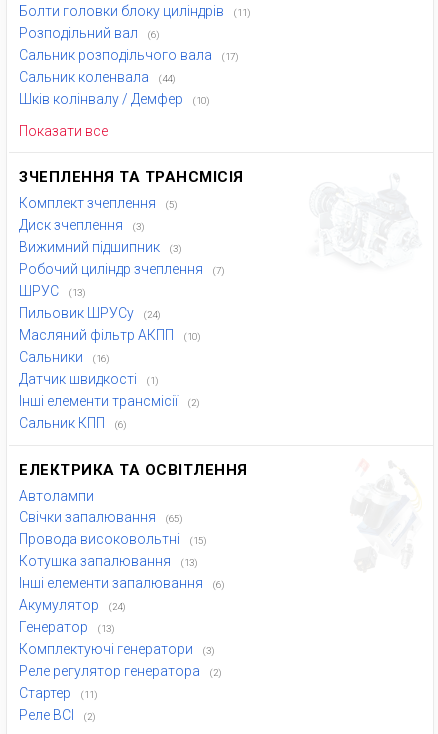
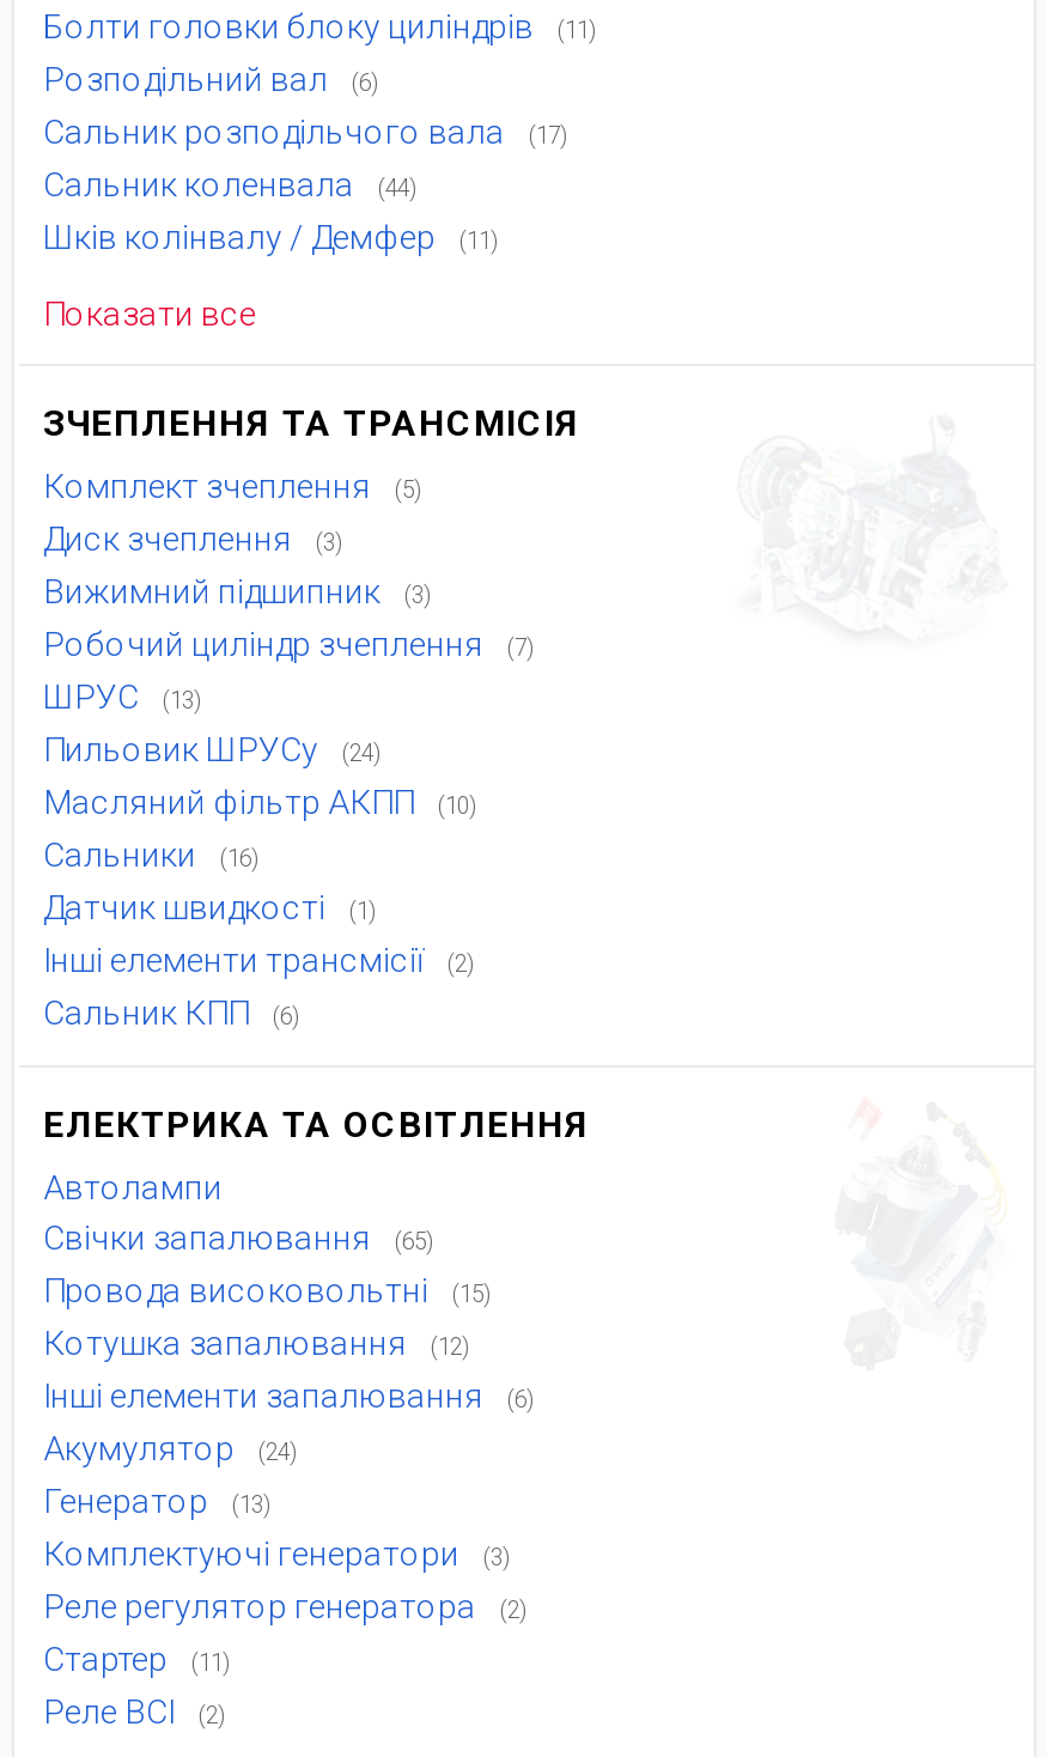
[19,91,210,107] Шків колінвалу / Демфер (10) -> [43,218,500,256] Шків колінвалу / Демфер (11)
[19,553,198,569] Котушка запалювання (13) -> [43,1324,471,1362] Котушка запалювання (12)

